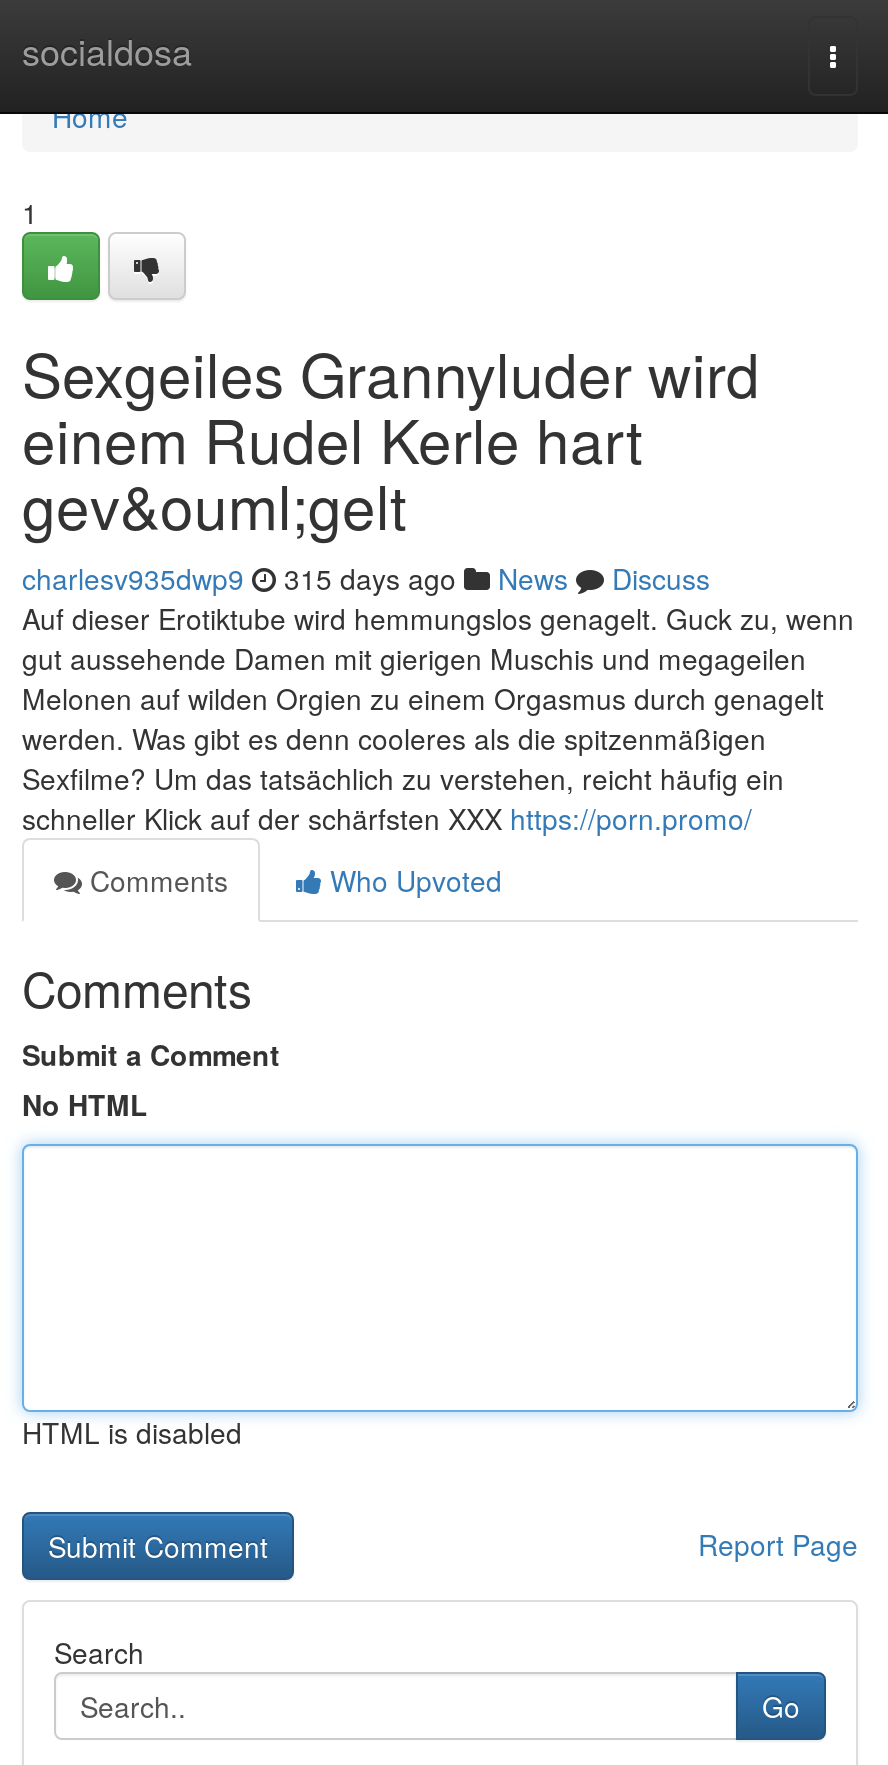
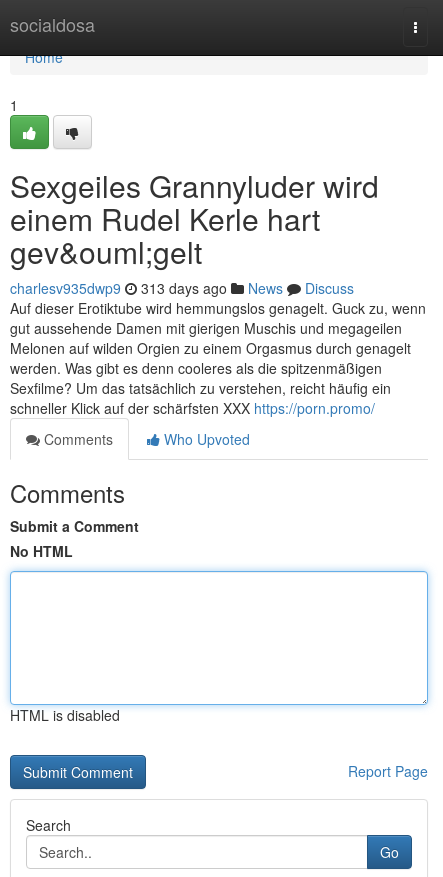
[22,558,710,598] charlesv935dwp9 315 days ago News Discuss -> [10,278,354,298] charlesv935dwp9 313 days ago News Discuss

